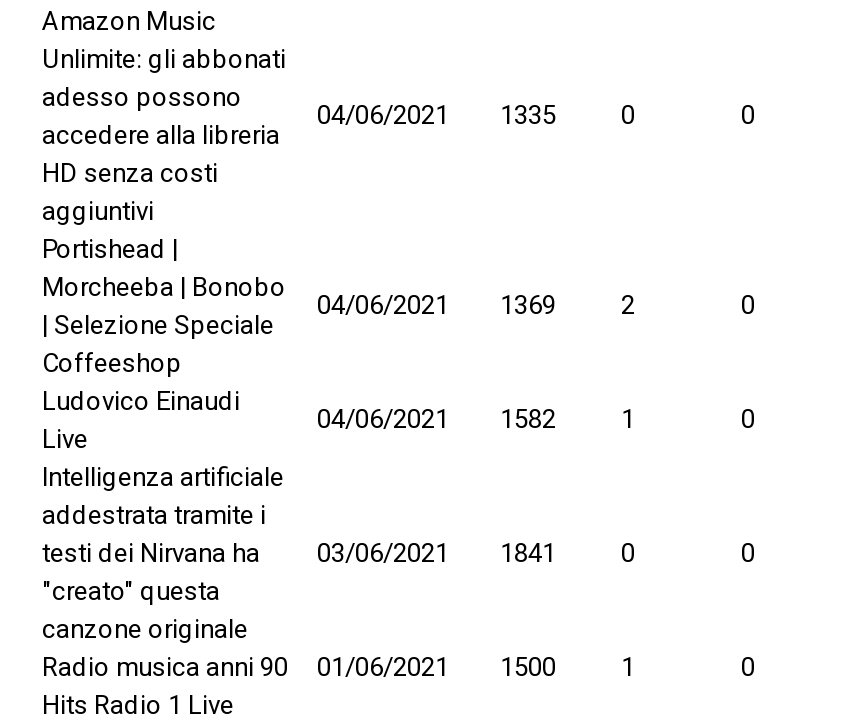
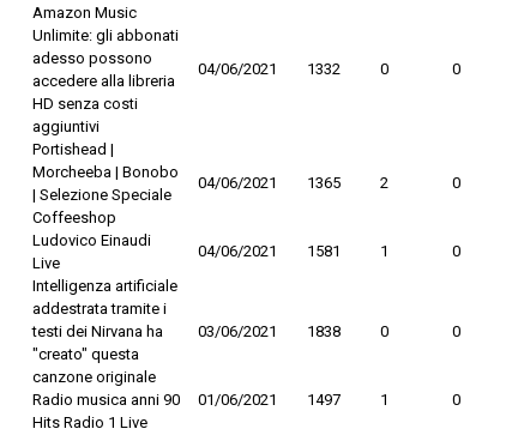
[317,100,556,130] 04/06/2021 1335 -> [197,60,341,78] 04/06/2021 1332
[317,290,556,320] 04/06/2021 1369 -> [197,174,341,192] 04/06/2021 1365
[317,404,556,434] 04/06/2021 1582 -> [197,242,341,260] 04/06/2021 1581
[42,538,556,568] testi dei Nirvana ha 03/06/2021 1841 -> [32,322,341,340] testi dei Nirvana ha 03/06/2021 1838
[42,652,556,682] Radio musica anni 90 01/06/2021 1500 -> [32,391,341,409] Radio musica anni 90 01/06/2021 1497

